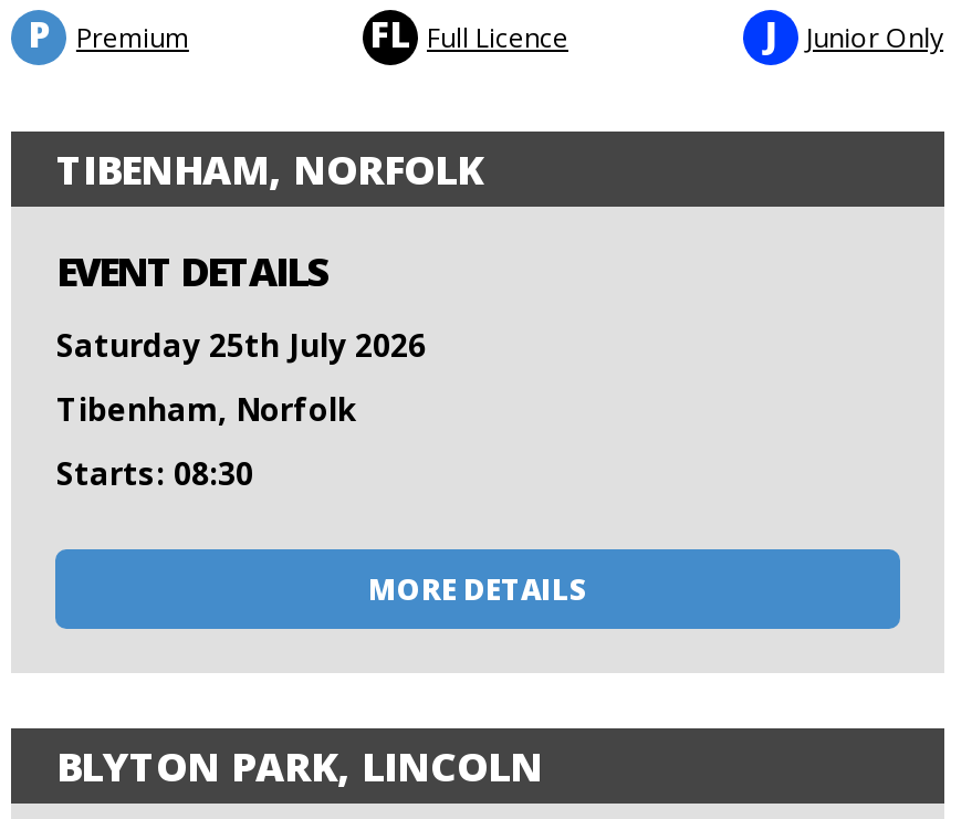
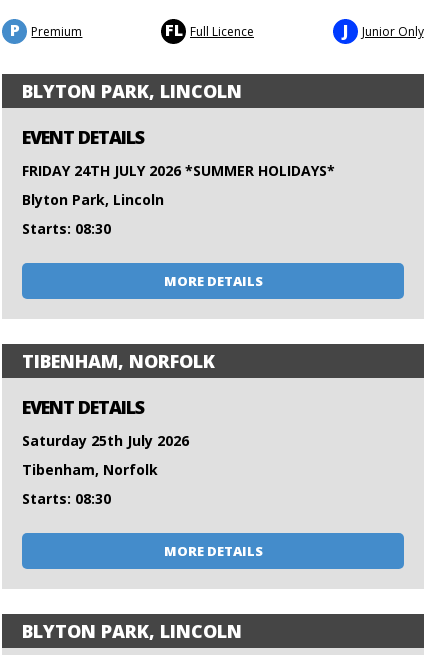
none -> [22,79,335,290] BLYTON PARK, LINCOLN | EVENT DETAILS | FRIDAY 24TH JULY 2026 *SUMMER HOLIDAYS* | Blyton Park, Lincoln | Starts: 08:30 | MORE DETAILS

